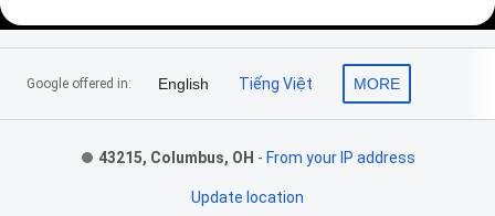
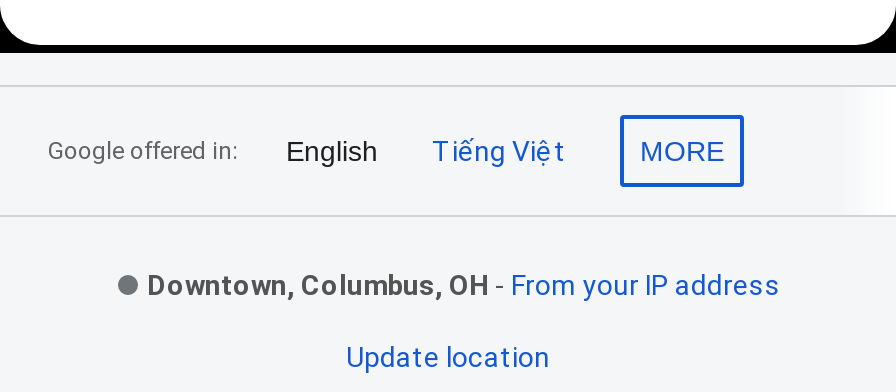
[98,149,415,166] 43215, Columbus, OH - From your IP address -> [147,269,781,301] Downtown, Columbus, OH - From your IP address

